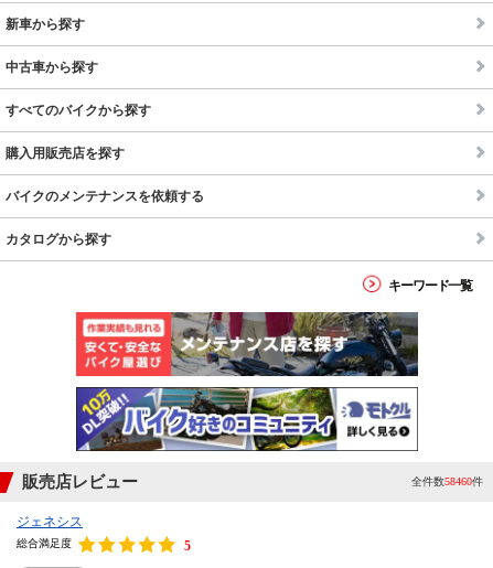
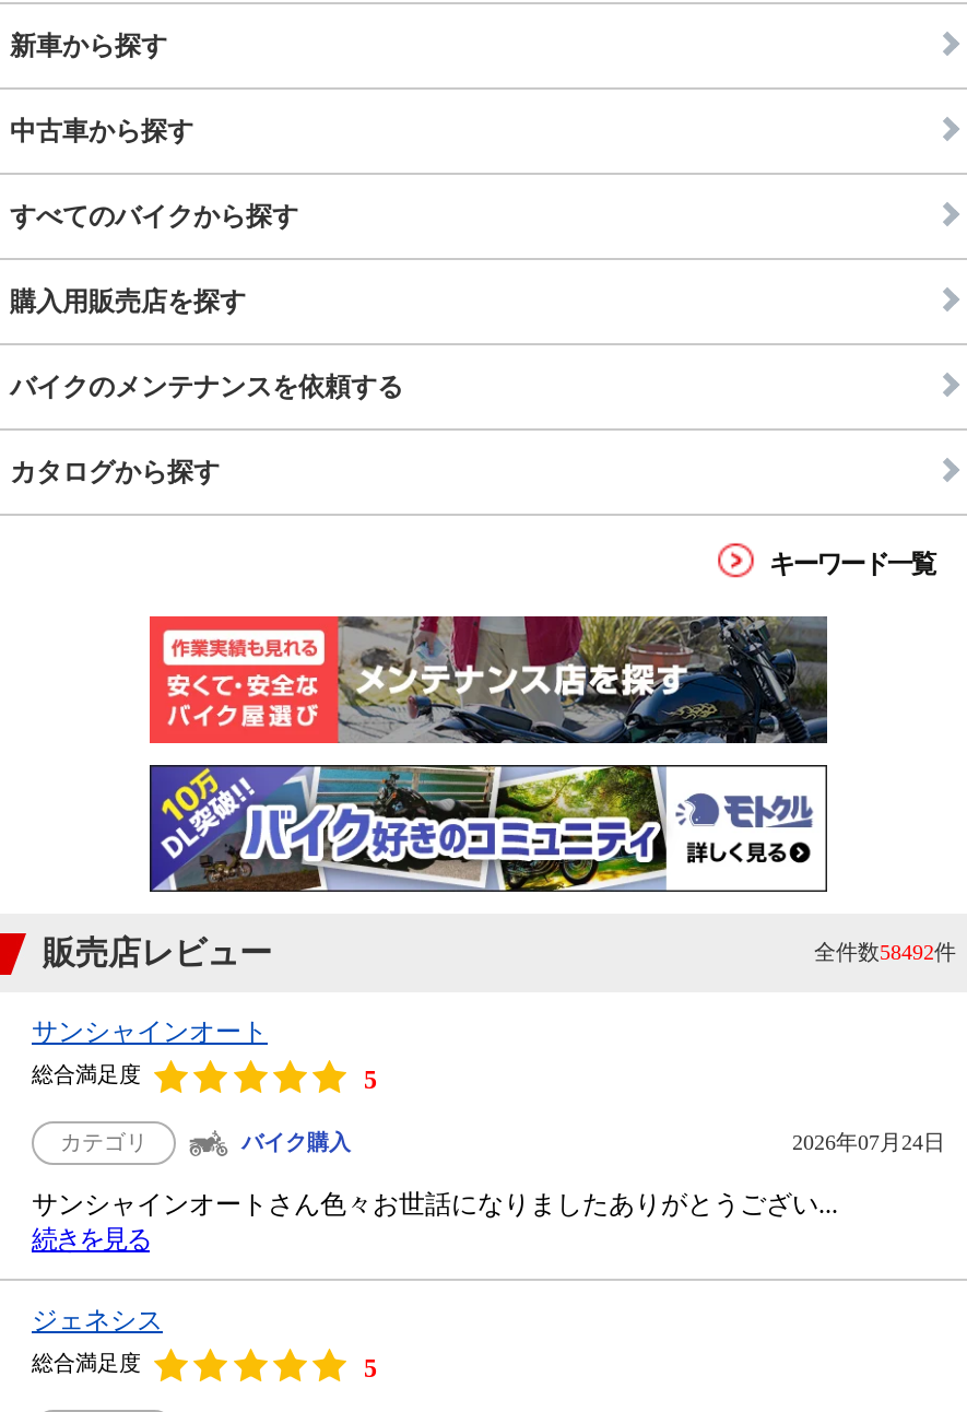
[411,476,483,488] 全件数58460件 -> [32,941,956,1255] 全件数58492件 | サンシャインオート | 総合満足度 | 5 | カテゴリ | バイク購入 | 2026年07月24日 | サンシャインオートさん色々お世話になりましたありがとうござい... | 続きを見る

